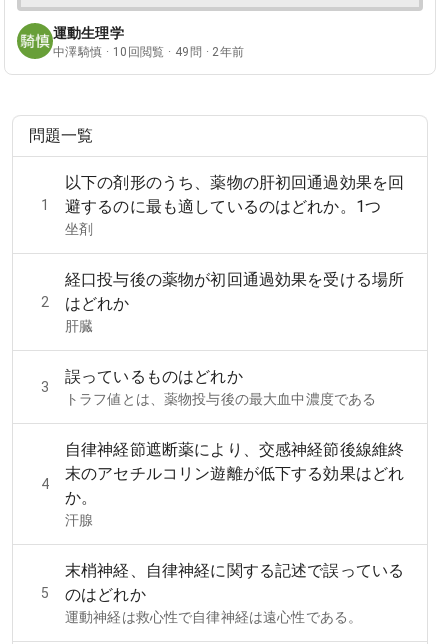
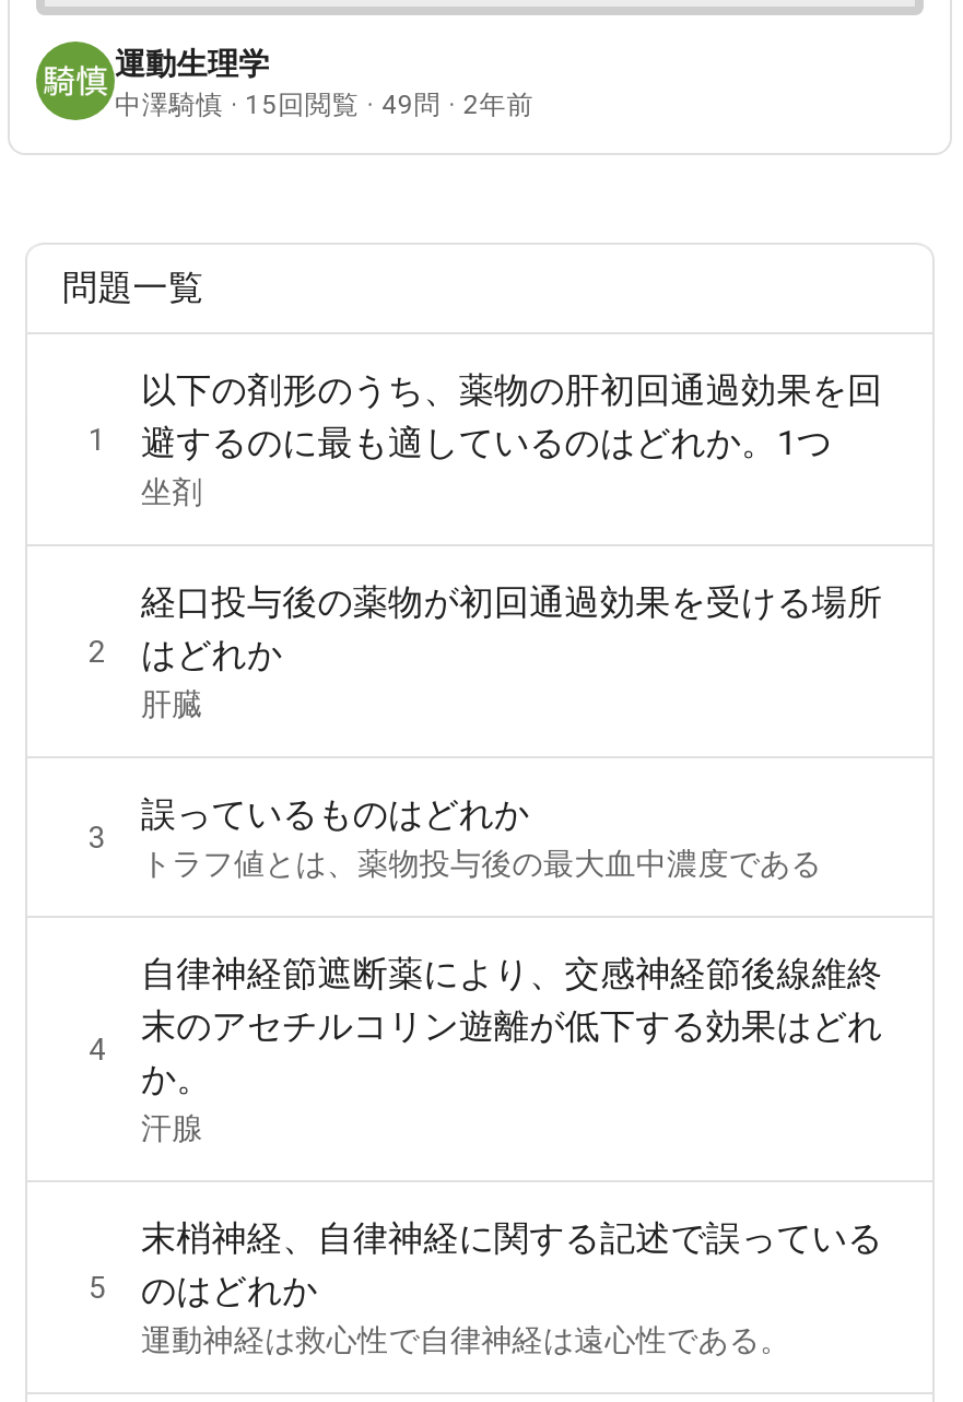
[53,45,245,59] 中澤騎慎 · 10回閲覧 · 49問 · 2年前 -> [115,90,534,120] 中澤騎慎 · 15回閲覧 · 49問 · 2年前

